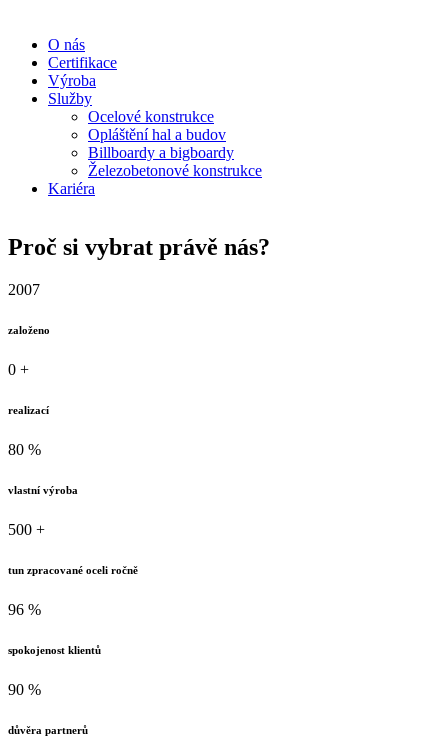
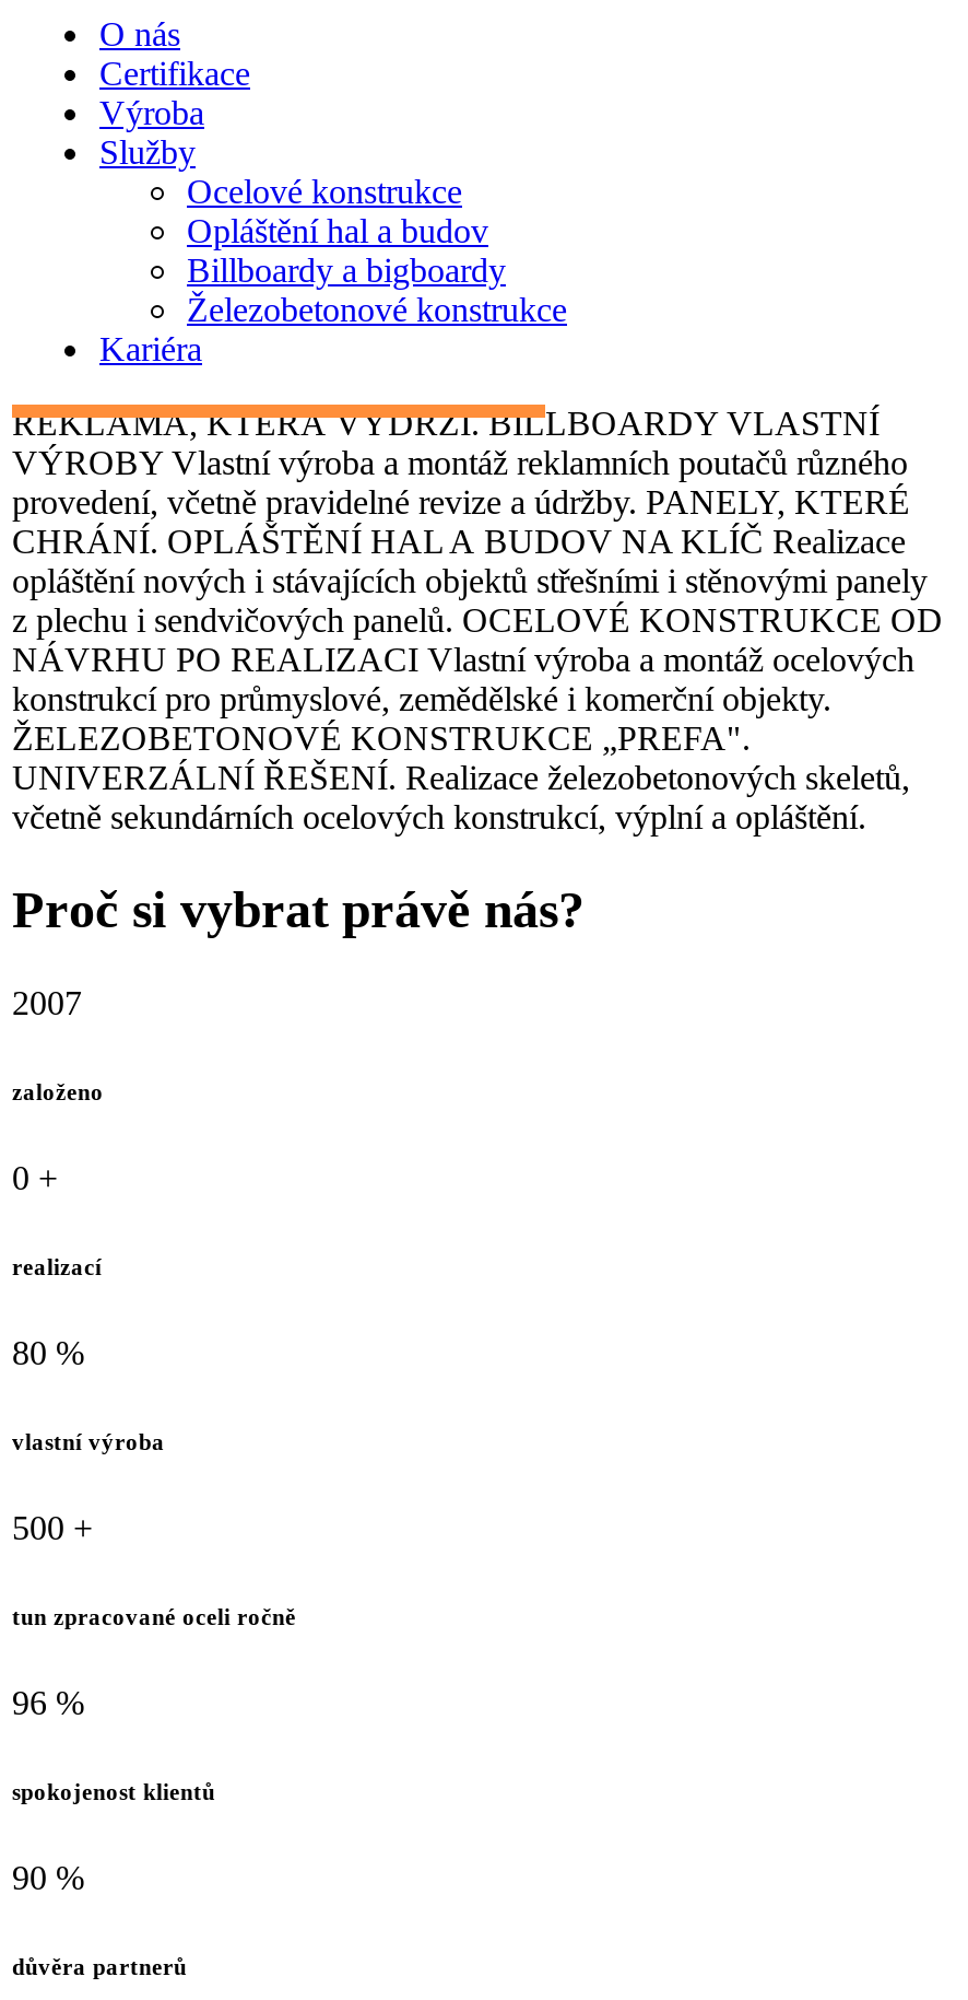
none -> [12,406,943,837] REKLAMA, KTERÁ VYDRŽÍ. BILLBOARDY VLASTNÍ | VÝROBY Vlastní výroba a montáž reklamních poutačů různého | provedení, včetně pravidelné revize a údržby. PANELY, KTERÉ | CHRÁNÍ. OPLÁŠTĚNÍ HAL A BUDOV NA KLÍČ Realizace | opláštění nových i stávajících objektů střešními i stěnovými panely | z plechu i sendvičových panelů. OCELOVÉ KONSTRUKCE OD | NÁVRHU PO REALIZACI Vlastní výroba a montáž ocelových | konstrukcí pro průmyslové, zemědělské i komerční objekty. | ŽELEZOBETONOVÉ KONSTRUKCE „PREFA". | UNIVERZÁLNÍ ŘEŠENÍ. Realizace železobetonových skeletů, | včetně sekundárních ocelových konstrukcí, výplní a opláštění.

